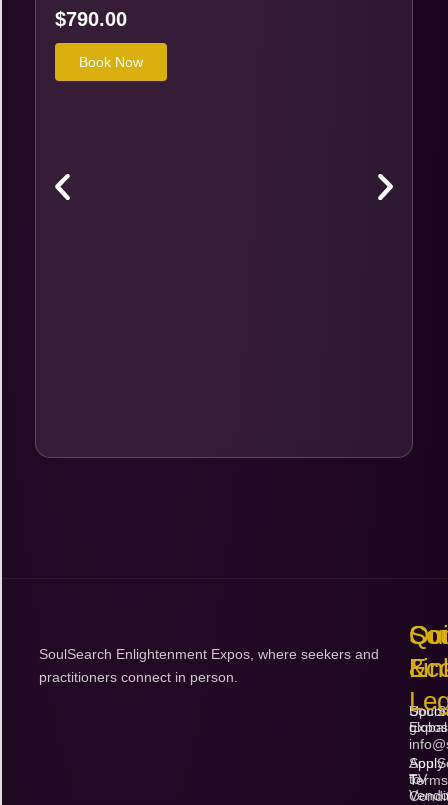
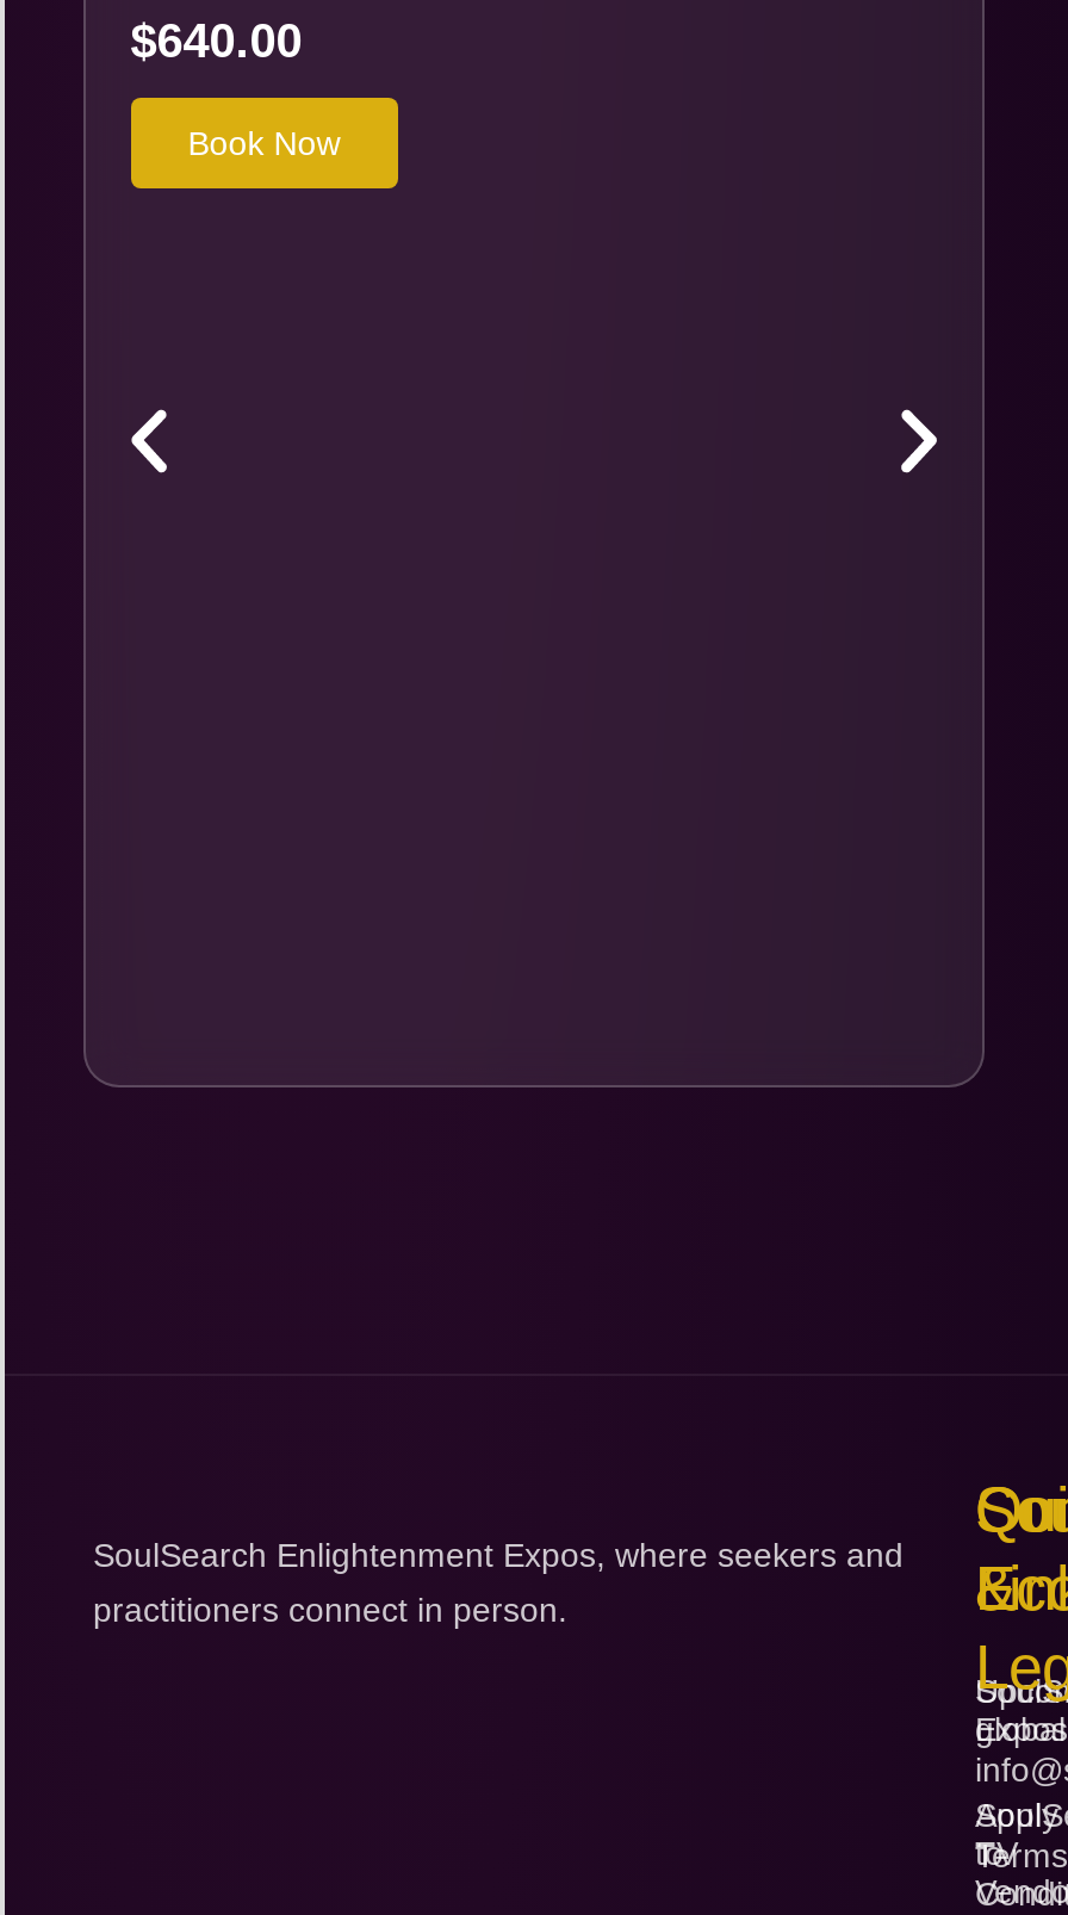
[55,8,127,30] $790.00 -> [131,15,302,67] $640.00

